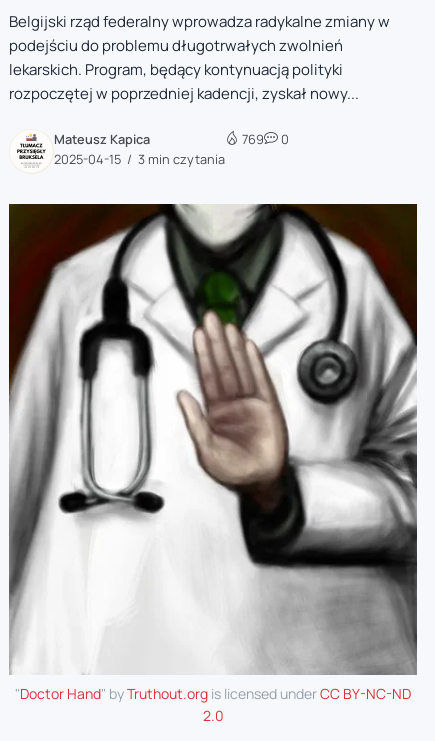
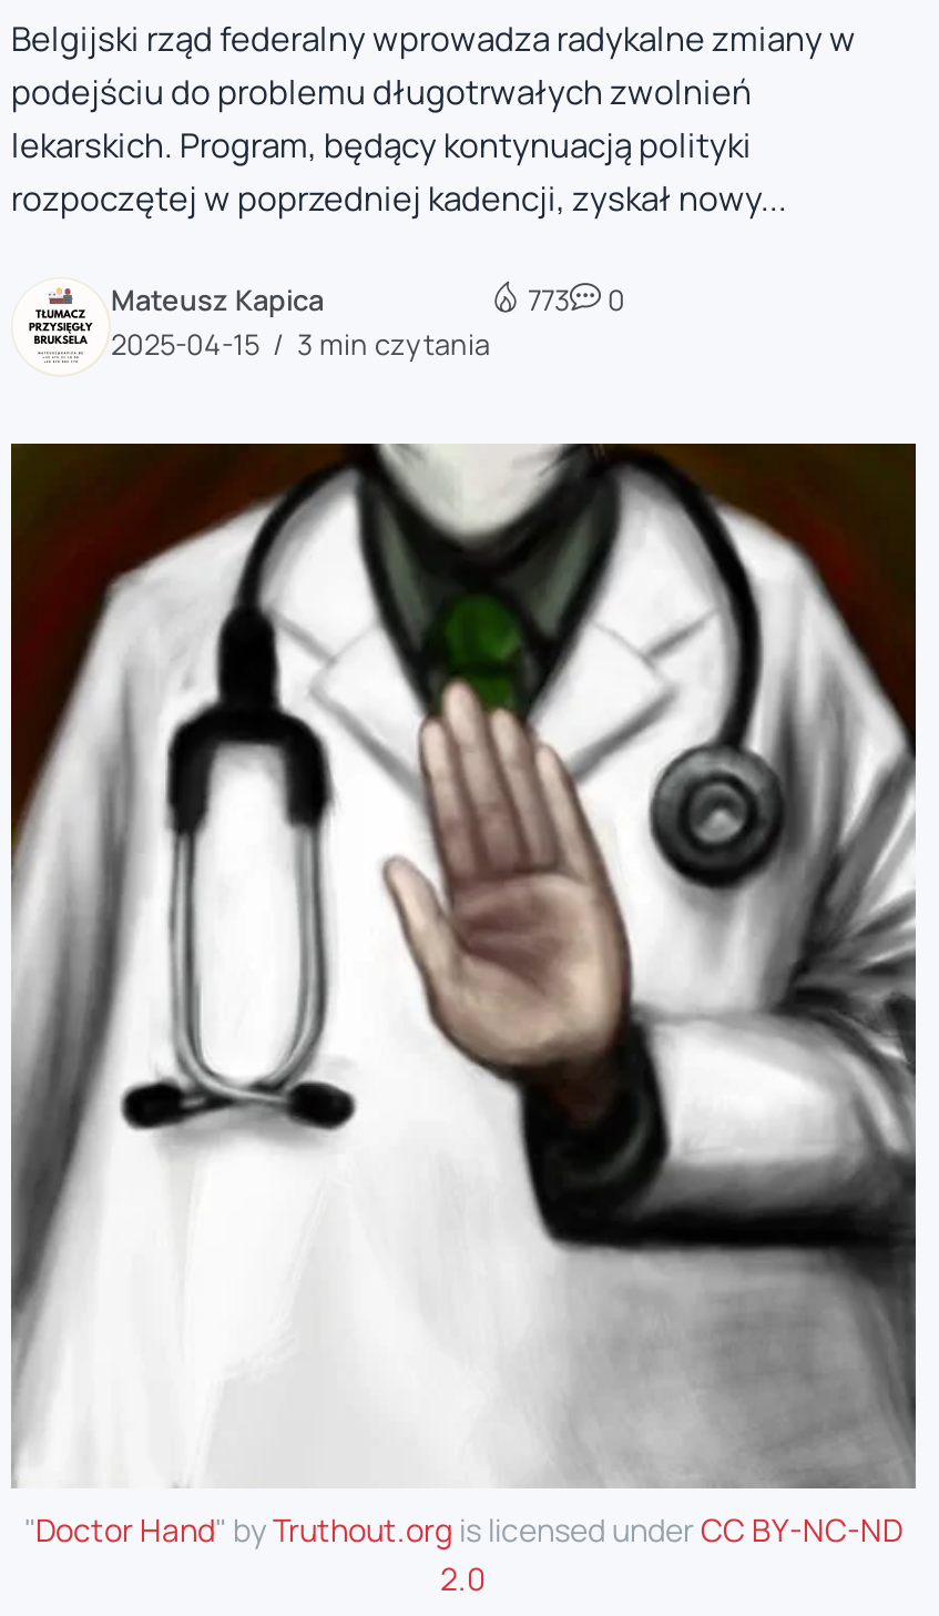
[242,130,289,148] 769 0 -> [528,279,625,319] 773 0

